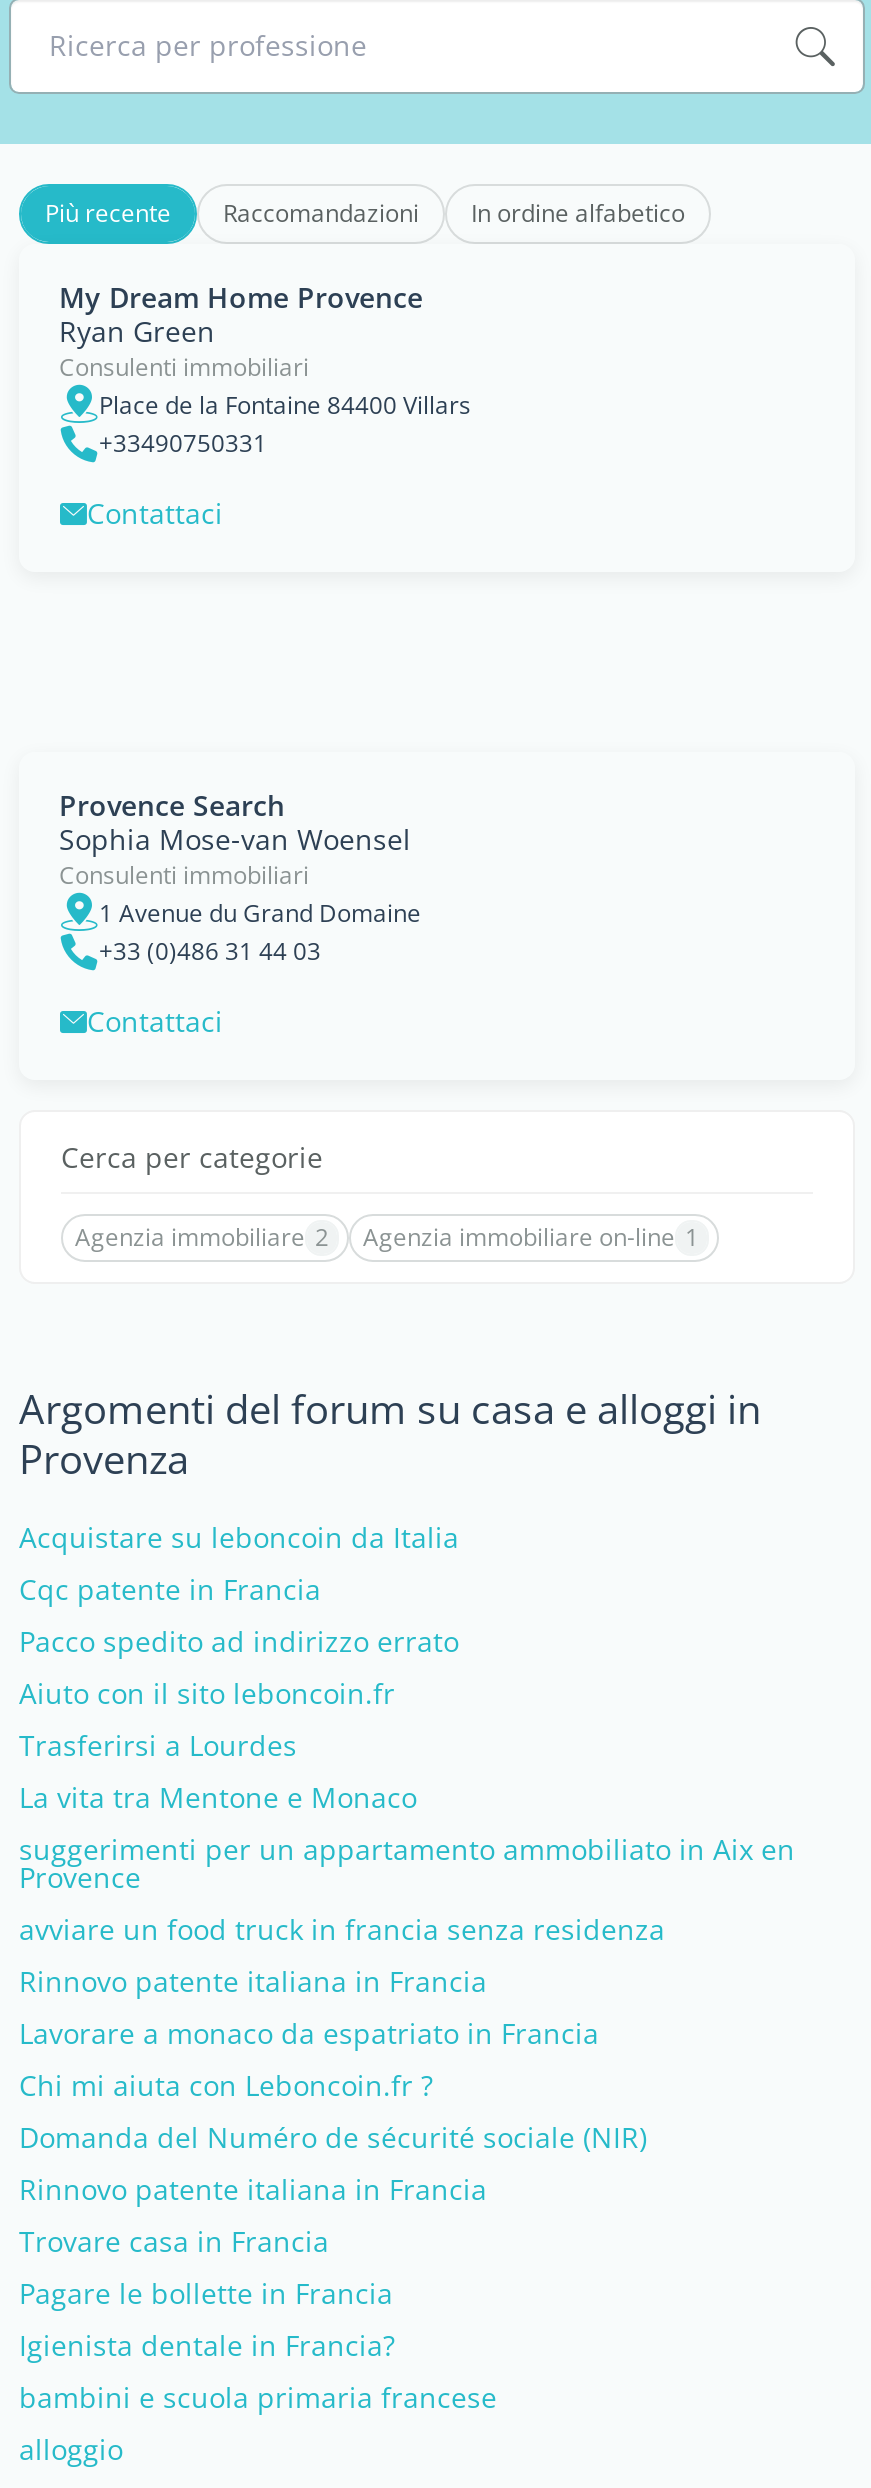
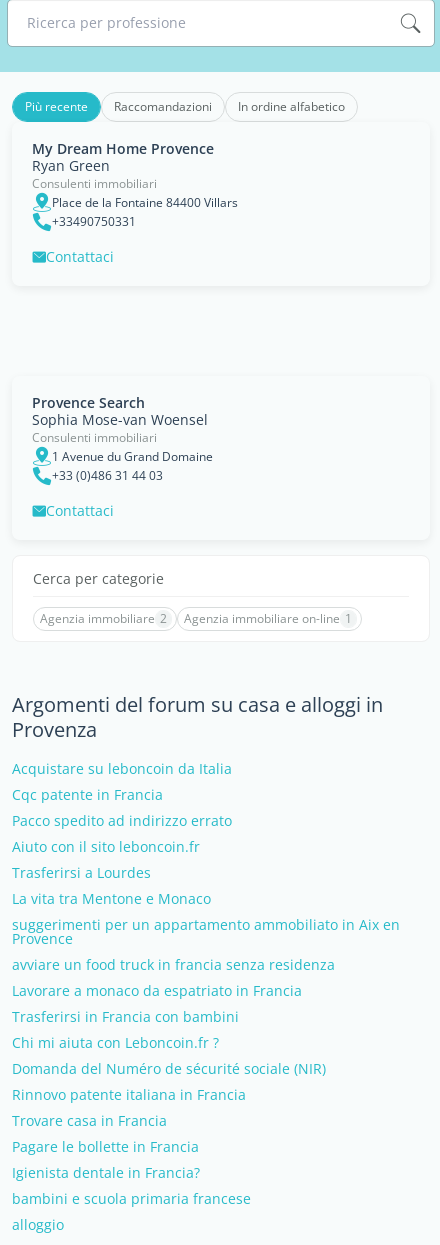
[19,1962,487,2000] Rinnovo patente italiana in Francia -> none
moved [19,2014,599,2052] -> [12,981,302,1000]: Lavorare a monaco da espatriato in Francia
none -> [12,1007,239,1026] Trasferirsi in Francia con bambini

